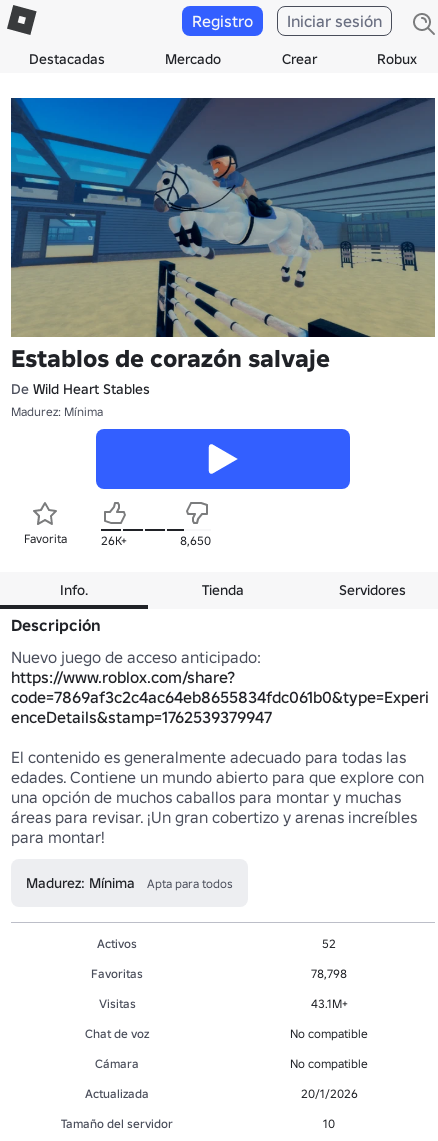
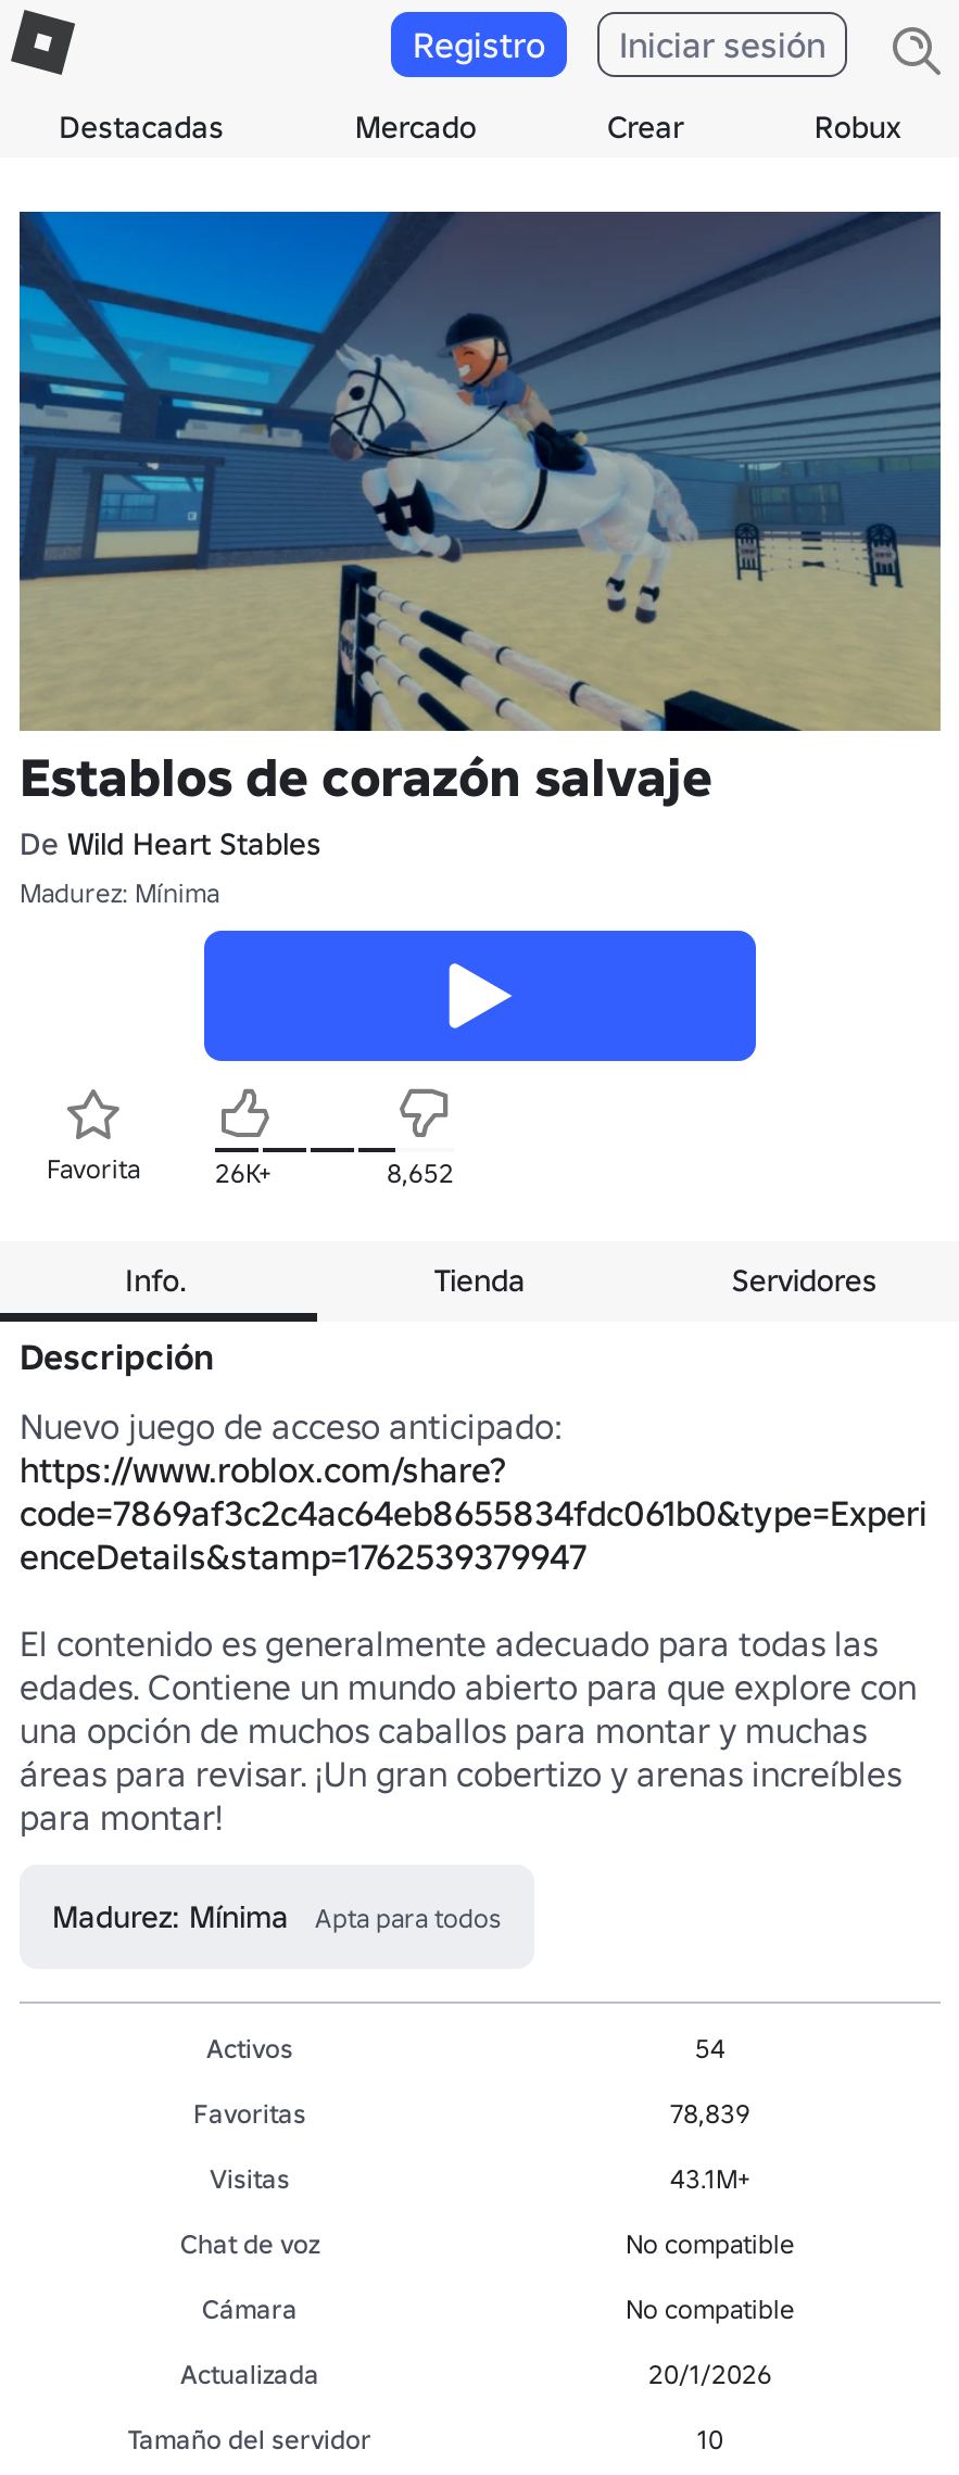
[180,532,211,547] 8,650 -> [387,1156,454,1188] 8,652
[322,935,336,950] 52 -> [695,2031,725,2063] 54
[311,965,347,980] 78,798 -> [670,2096,750,2129] 78,839

